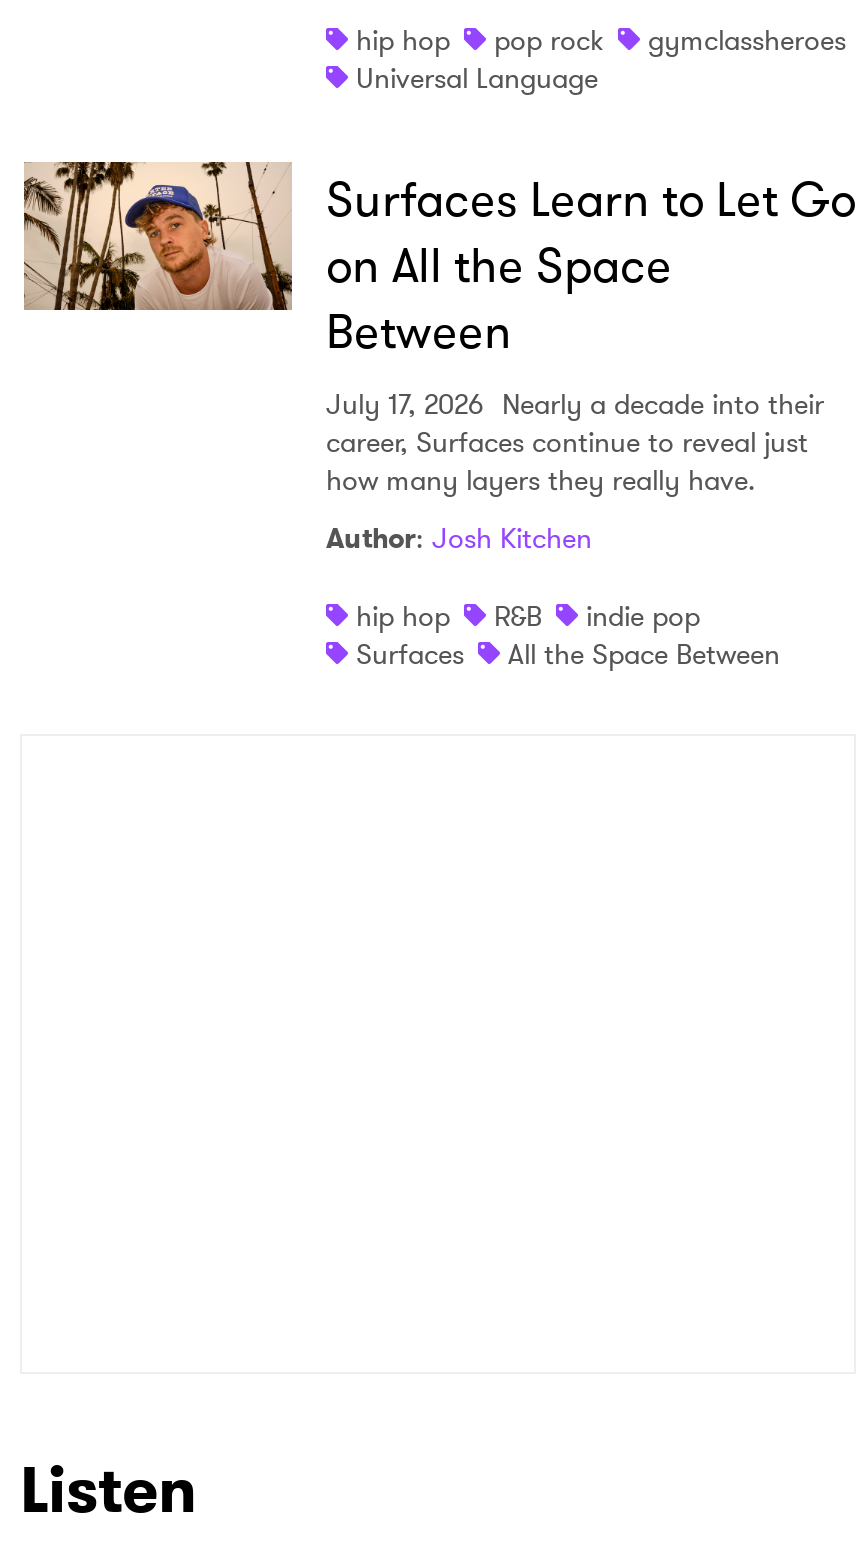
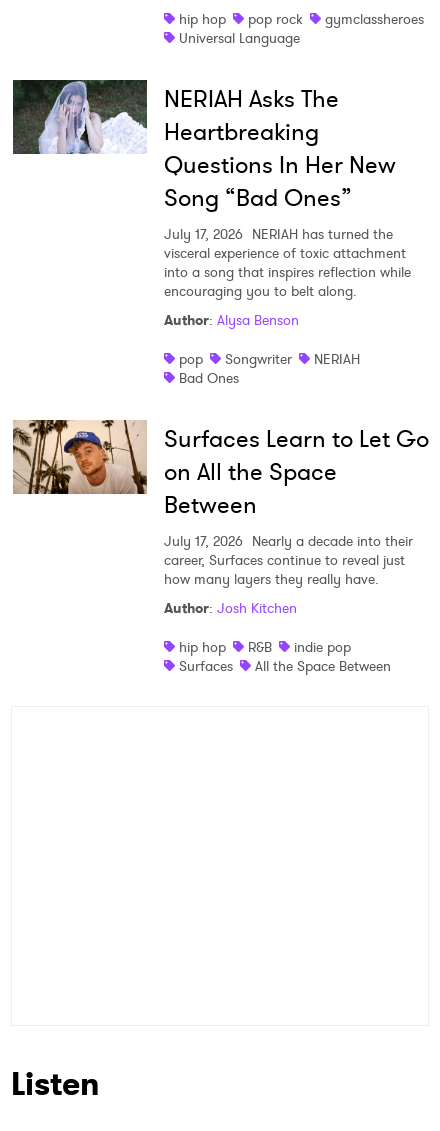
none -> [12,79,411,388] [image] | NERIAH Asks The | Heartbreaking | Questions In Her New | Song “Bad Ones” | July 17, 2026 NERIAH has turned the | visceral experience of toxic attachment | into a song that inspires reflection while | encouraging you to belt along. | Author: Alysa Benson | pop | Songwriter | NERIAH | Bad Ones

